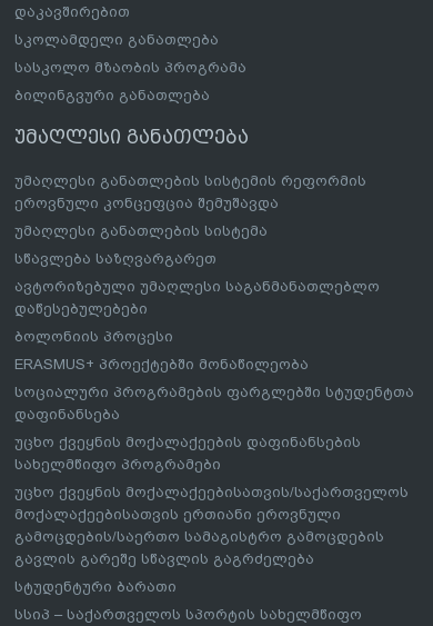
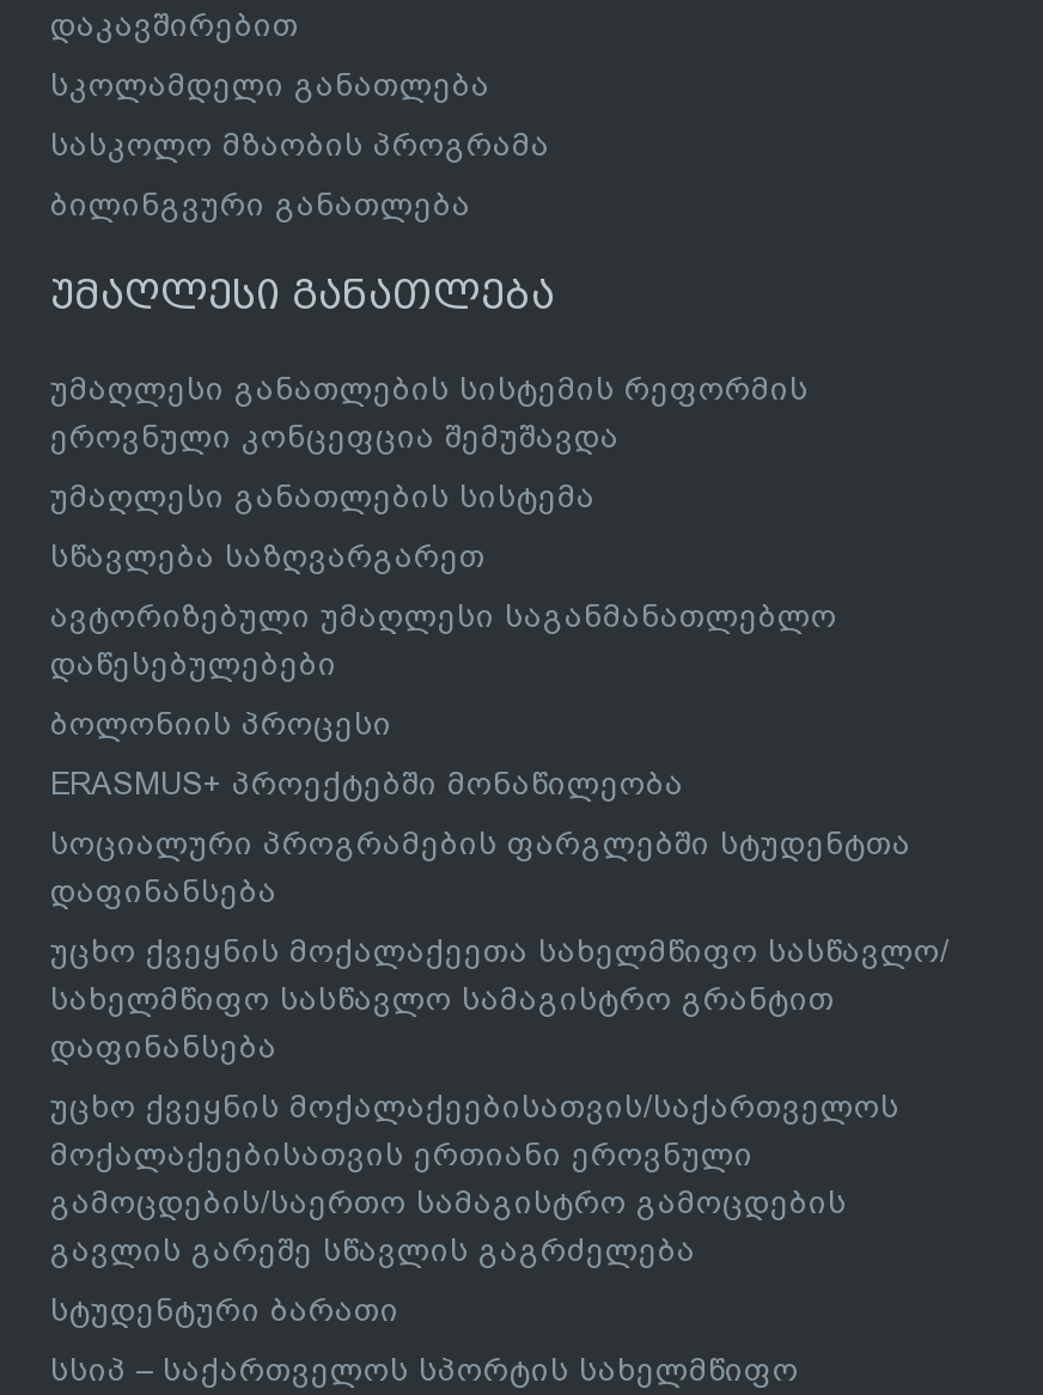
[14,434,361,473] უცხო ქვეყნის მოქალაქეების დაფინანსების | სახელმწიფო პროგრამები -> [50,934,950,1065] უცხო ქვეყნის მოქალაქეეთა სახელმწიფო სასწავლო/ | სახელმწიფო სასწავლო სამაგისტრო გრანტით | დაფინანსება

